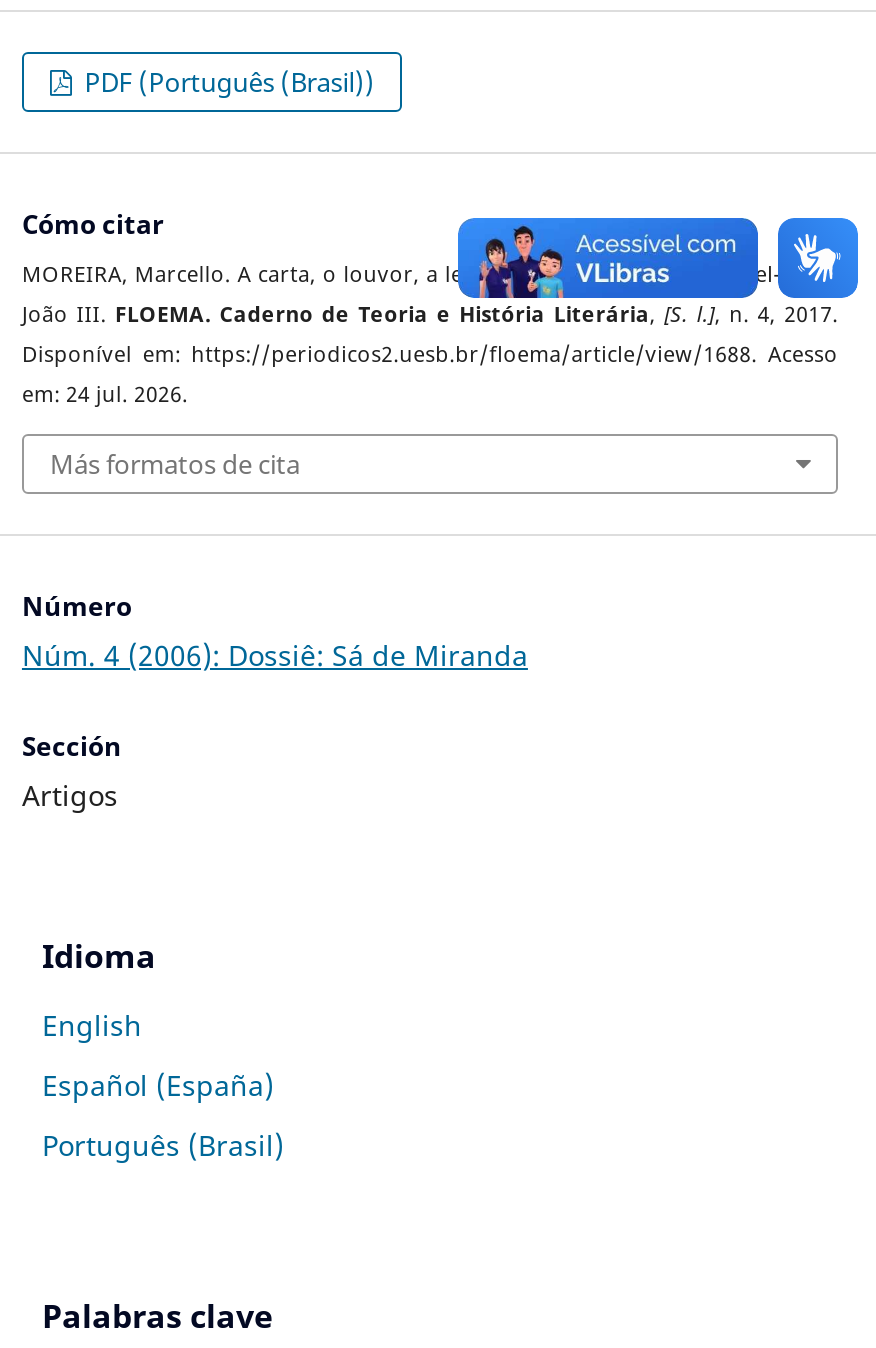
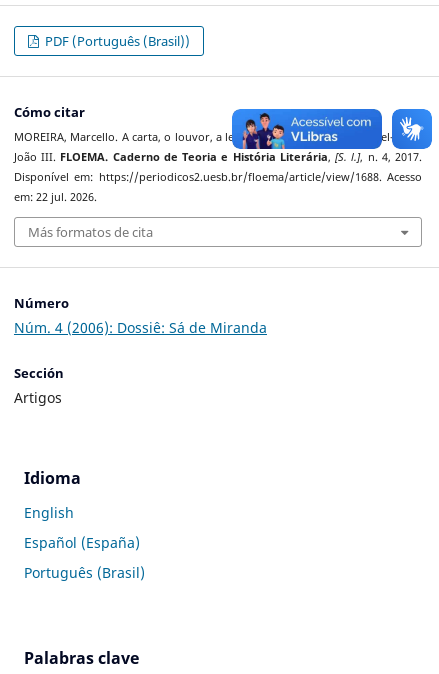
[22,380,188,408] em: 24 jul. 2026. -> [14,190,97,204] em: 22 jul. 2026.

